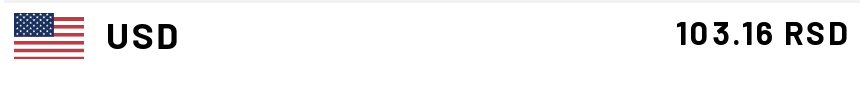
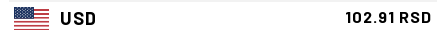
[676,12,850,50] 103.16 RSD -> [345,7,432,26] 102.91 RSD

